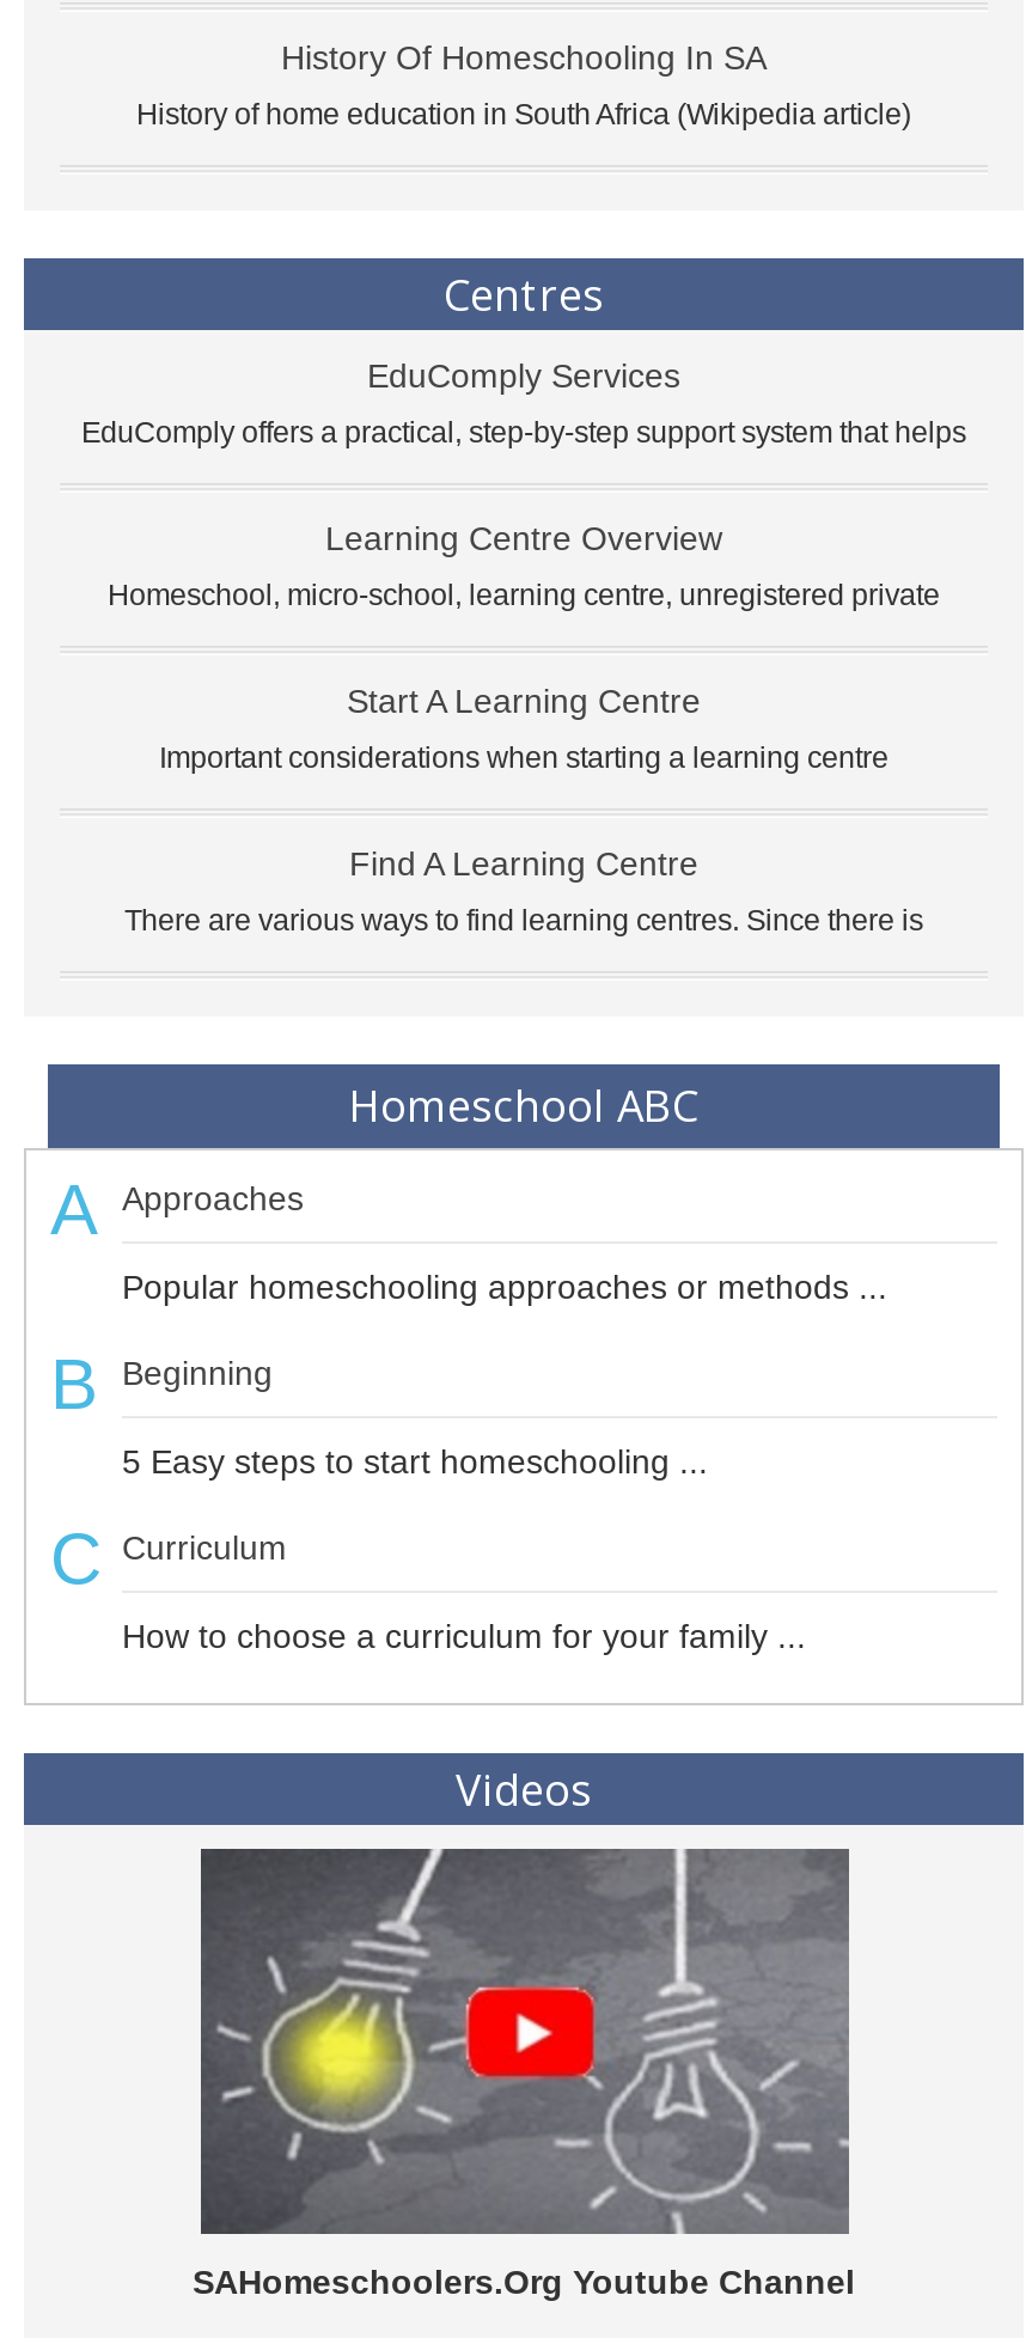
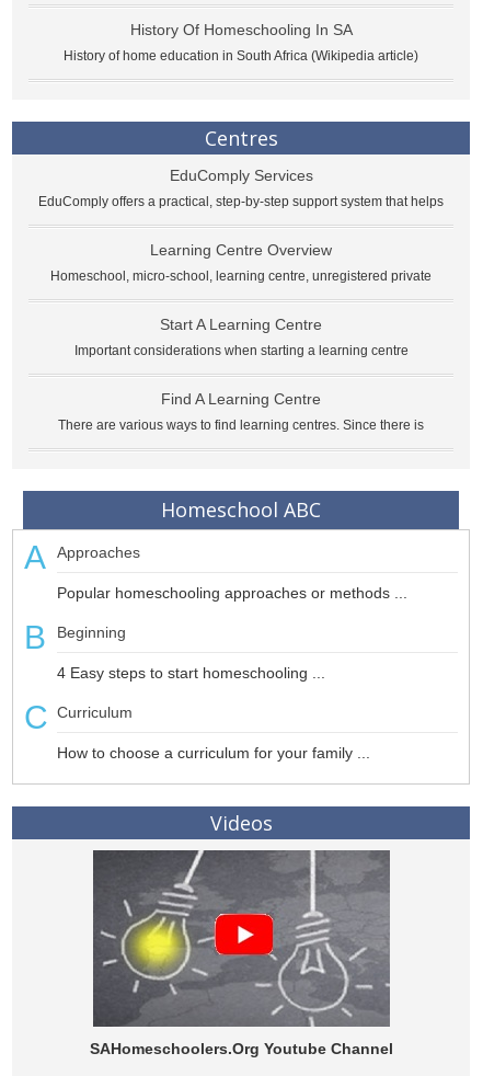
[122,1442,708,1481] 5 Easy steps to start homeschooling ... -> [57,664,325,682] 4 Easy steps to start homeschooling ...

